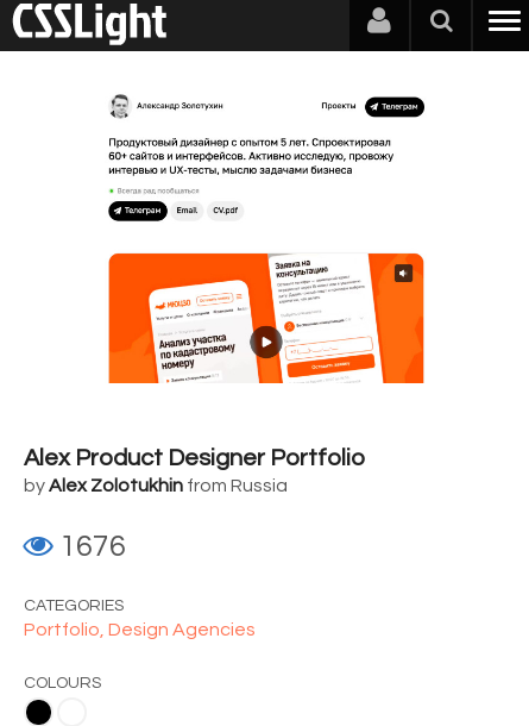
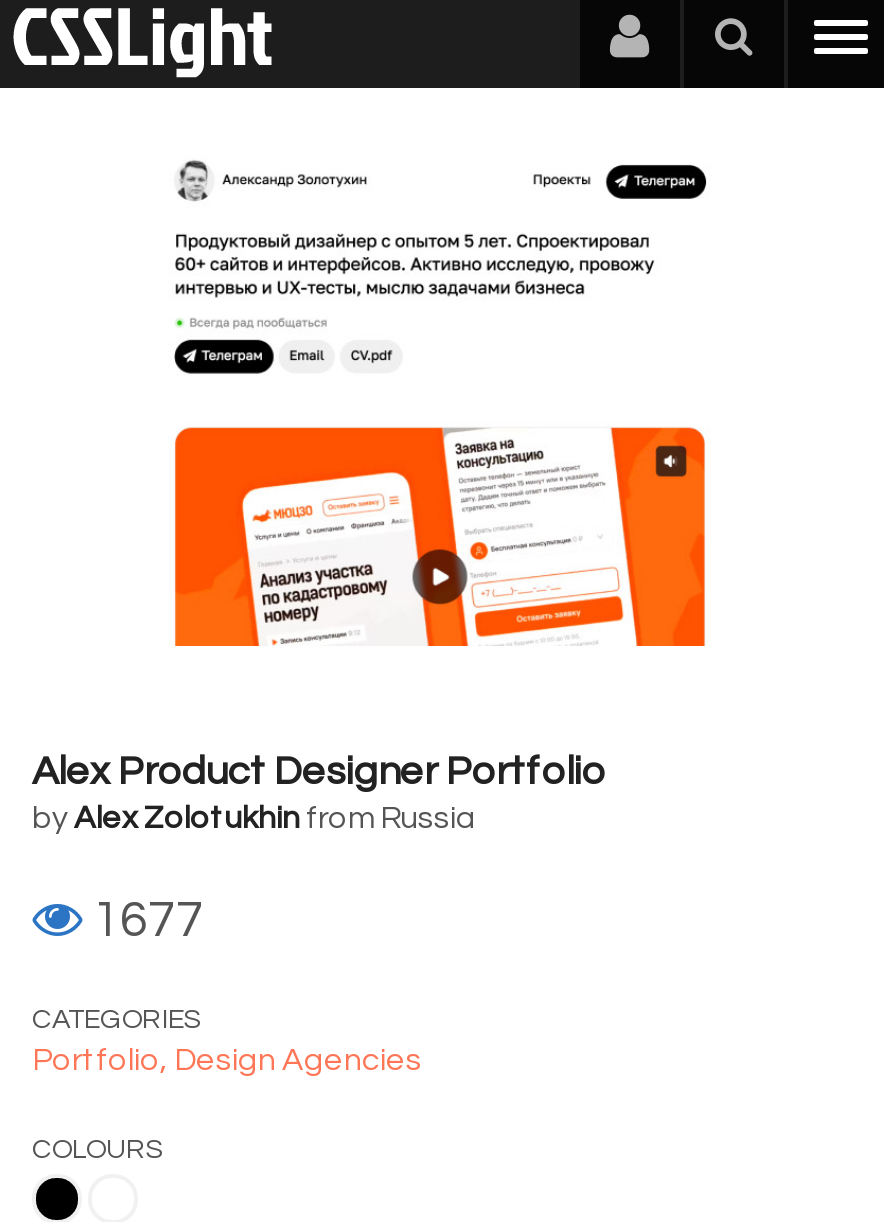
[53,531,126,562] 1676 -> [82,894,204,946] 1677

